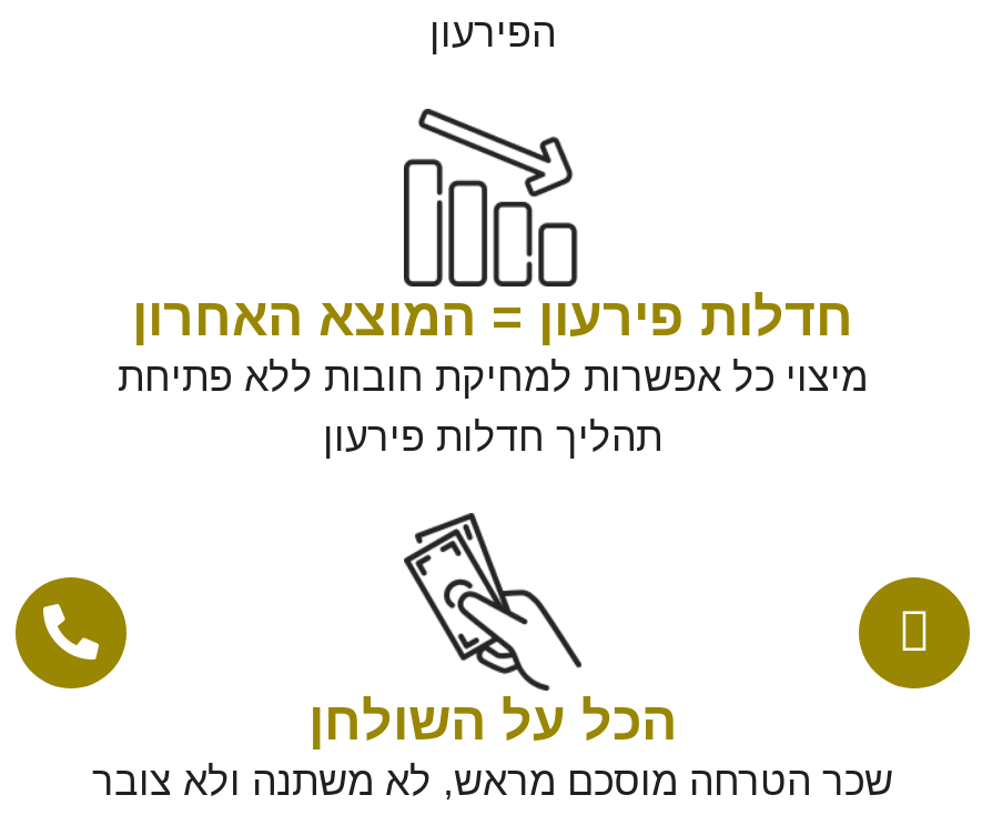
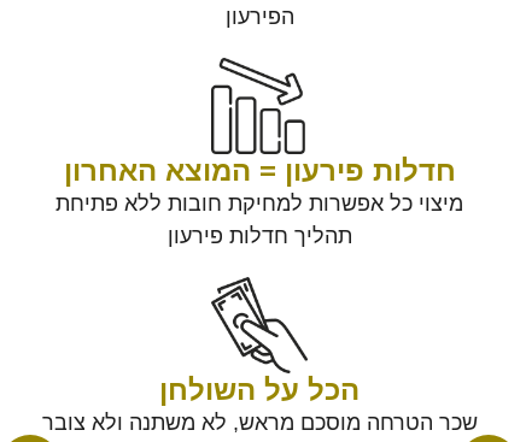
[13,575,129,691] [image] -> none
[857,575,972,691] [image] -> none

